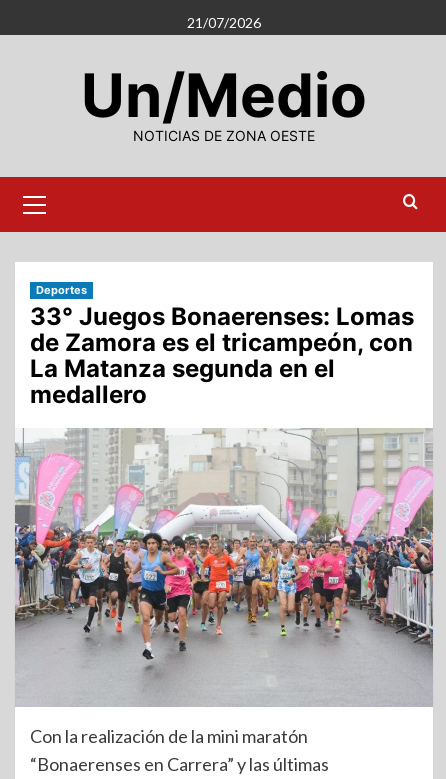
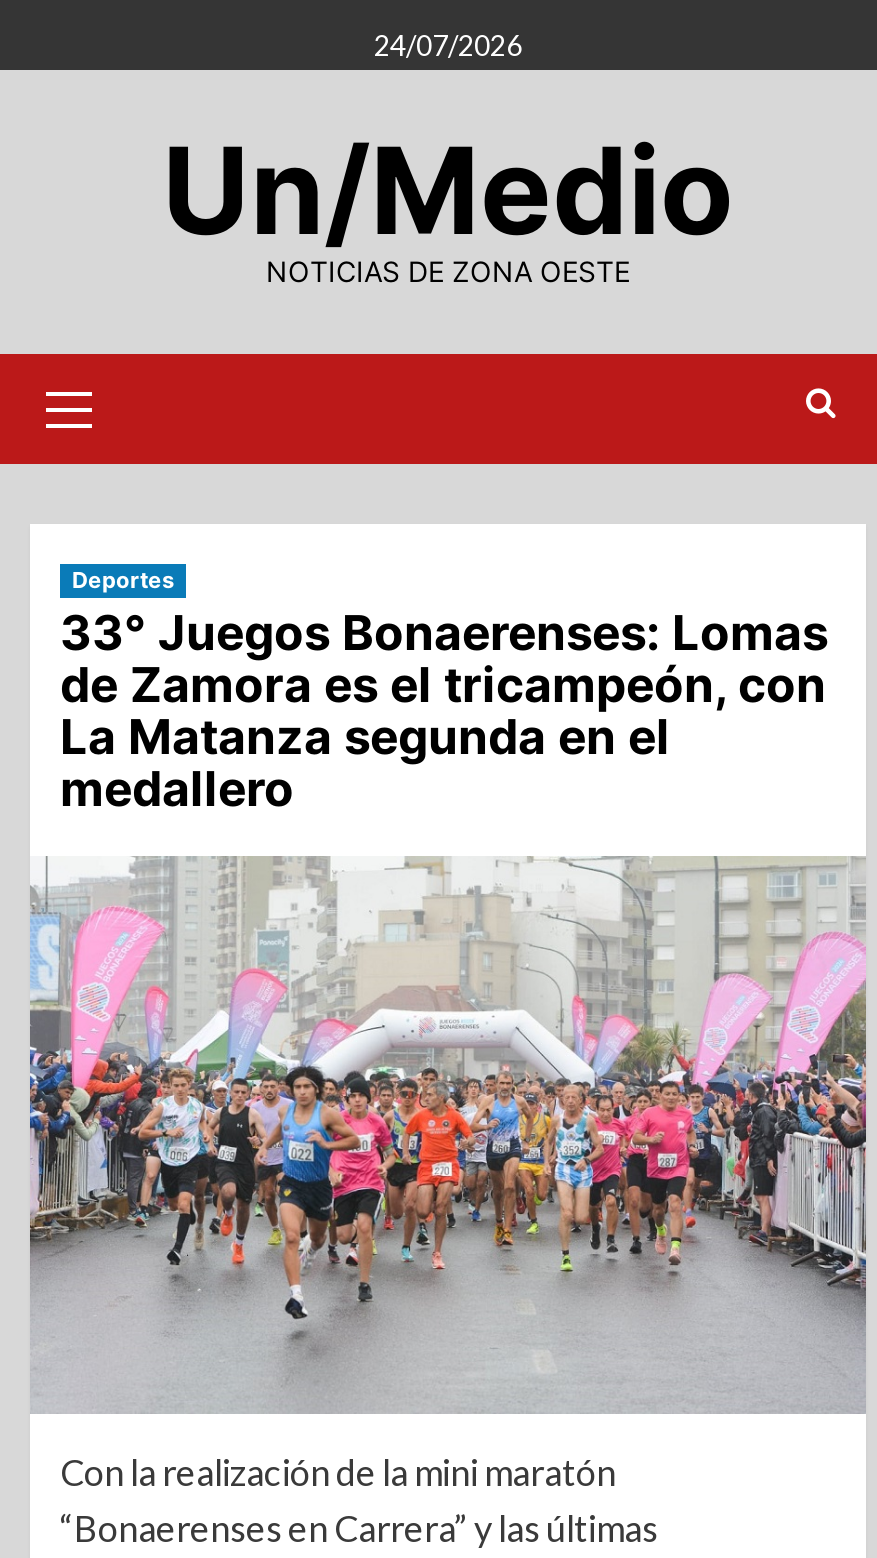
[187,14,261,31] 21/07/2026 -> [374,28,522,62] 24/07/2026

